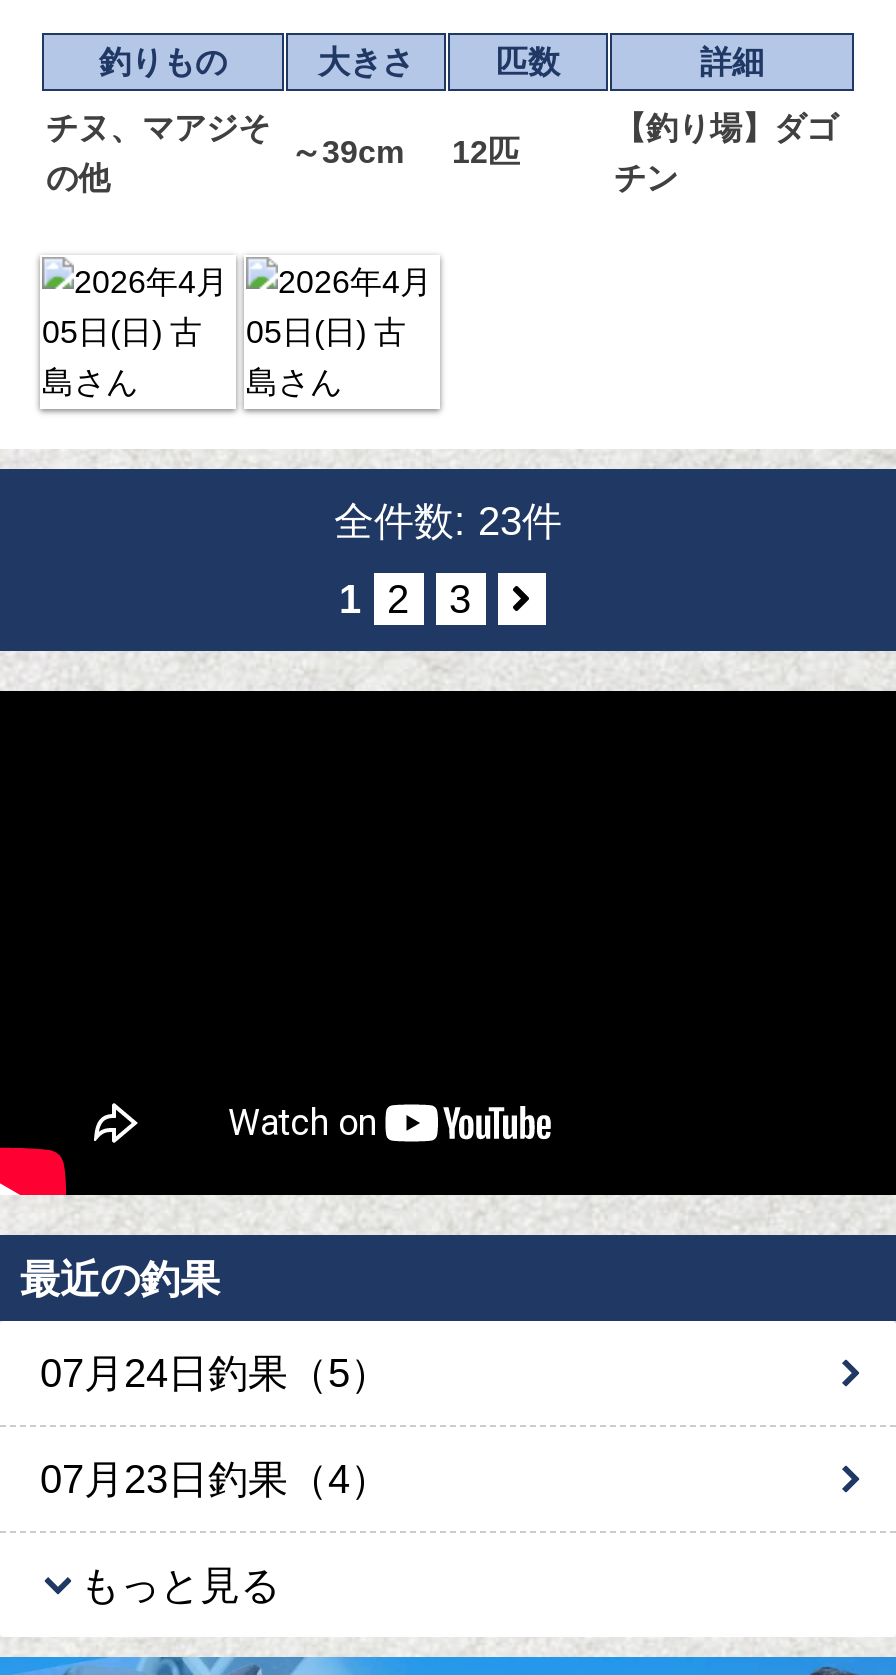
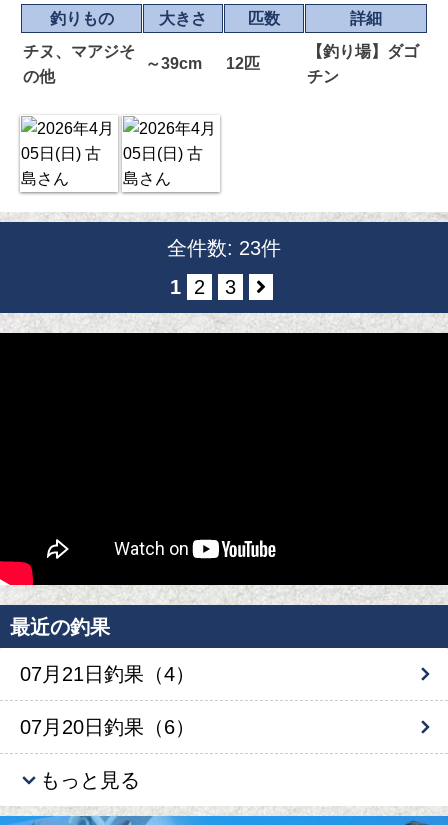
[40,1351,390,1395] 07月24日釣果（5） -> [20,663,195,685] 07月21日釣果（4）
[40,1457,390,1501] 07月23日釣果（4） -> [20,716,195,738] 07月20日釣果（6）

